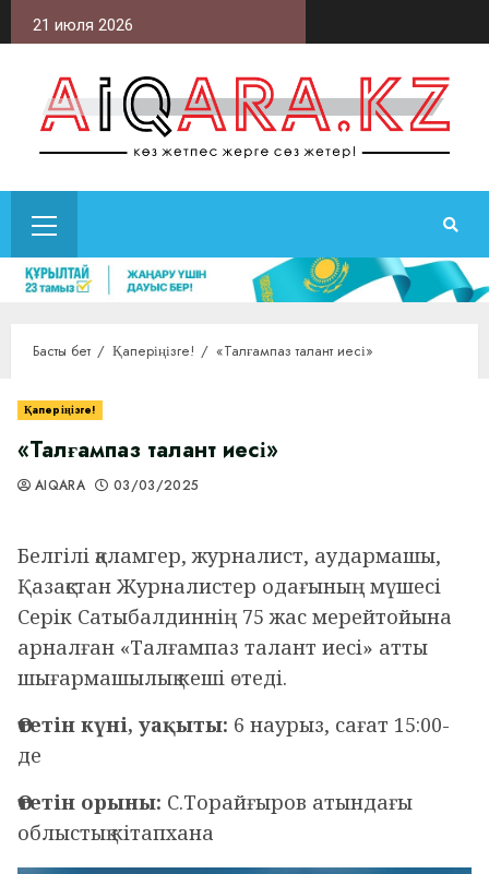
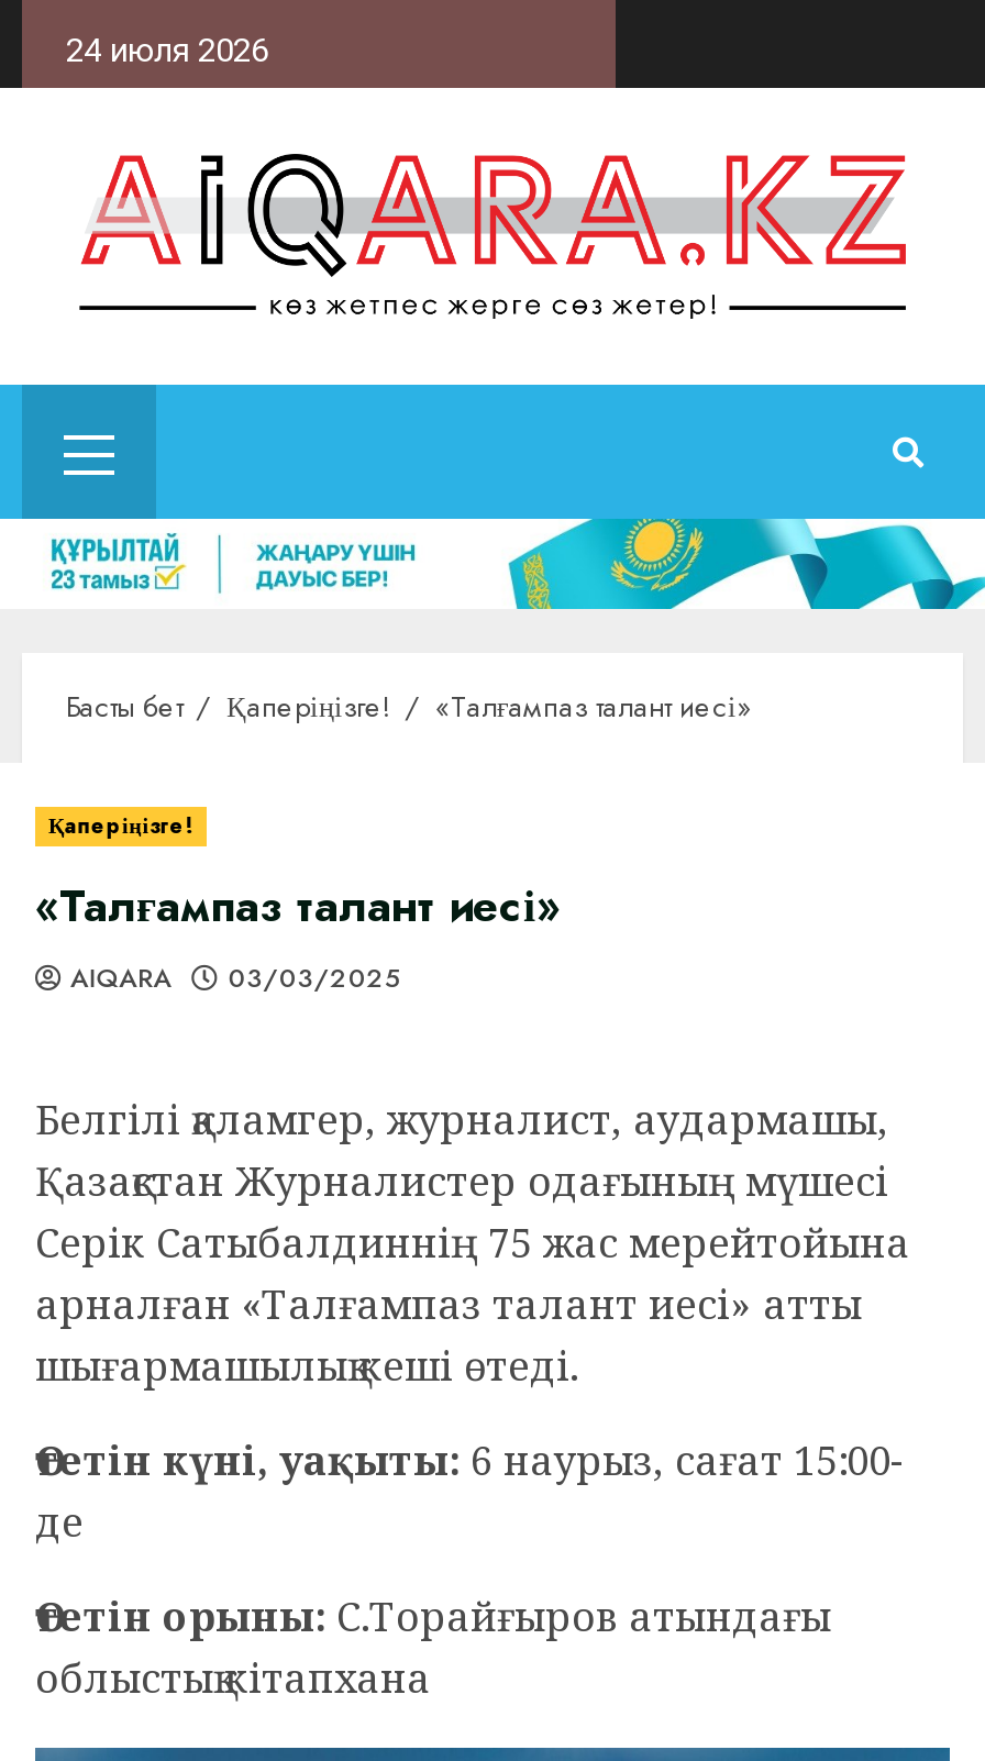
[33,15,133,34] 21 июля 2026 -> [66,30,268,69] 24 июля 2026

